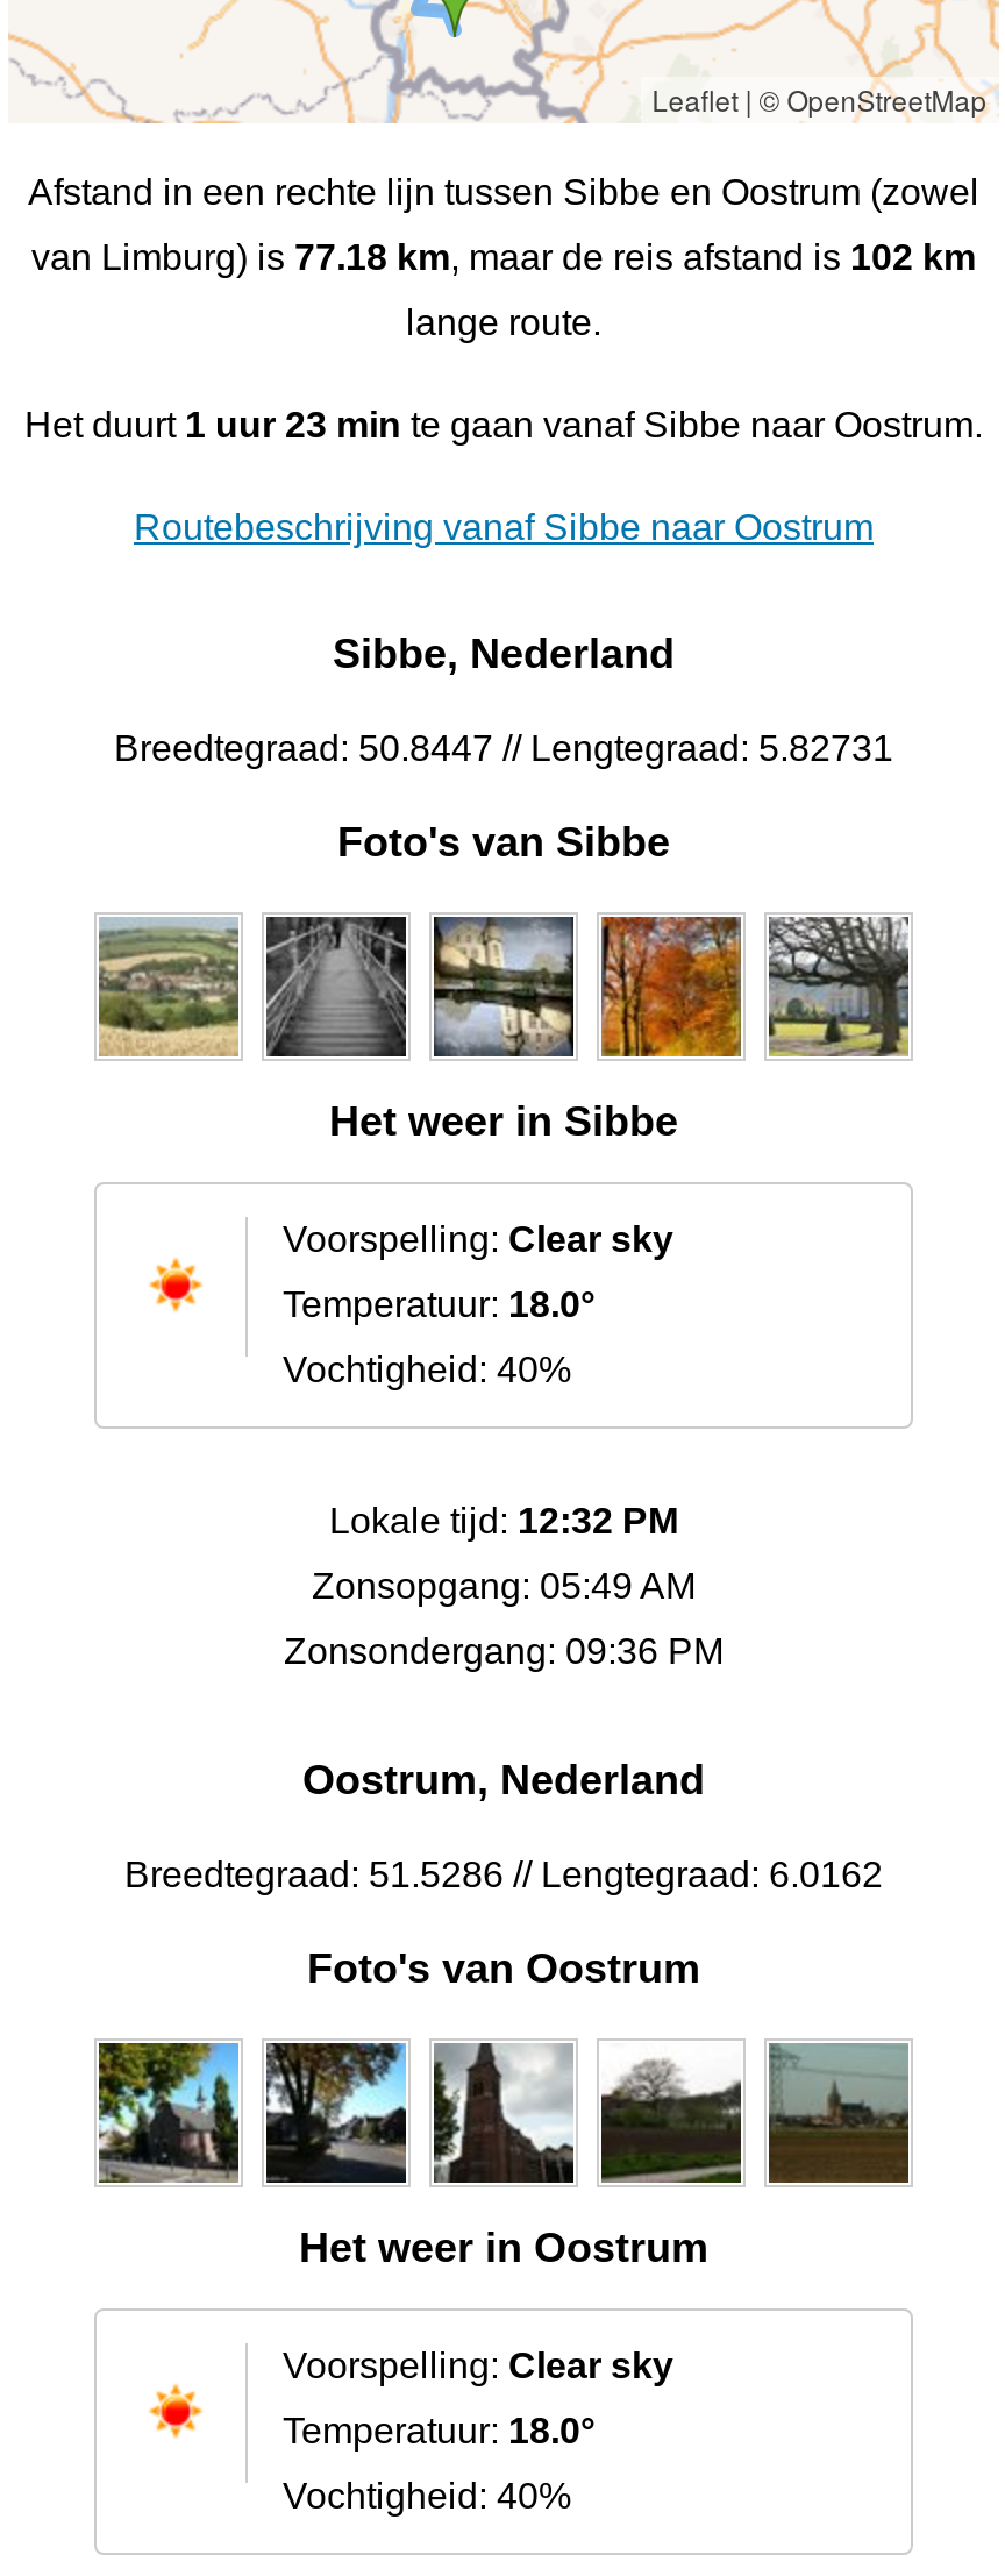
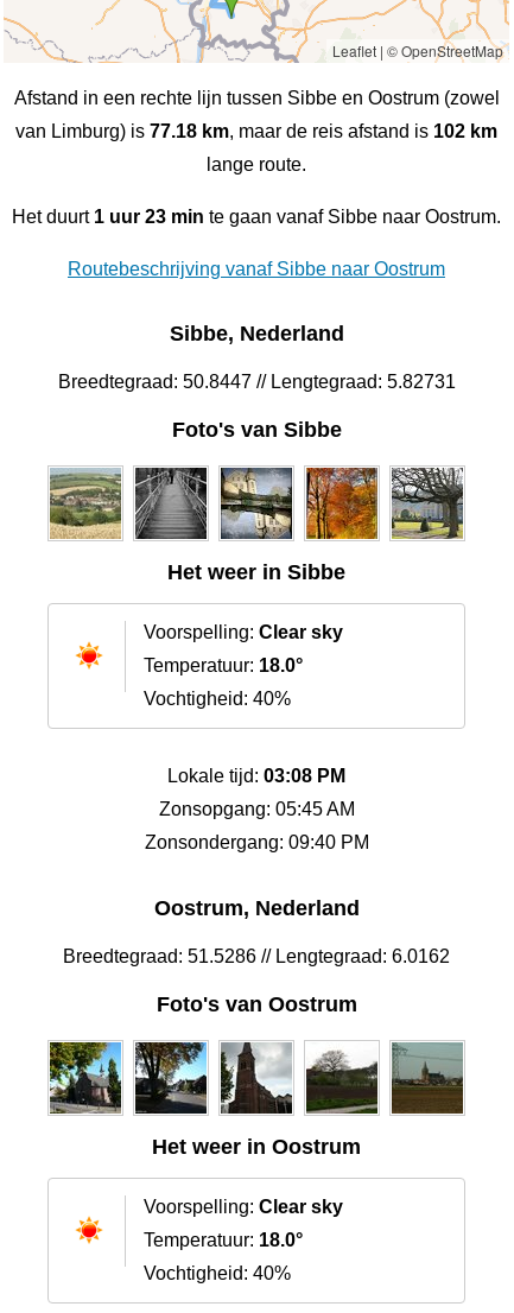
[329,1502,678,1541] Lokale tijd: 12:32 PM -> [167,766,345,786] Lokale tijd: 03:08 PM
[312,1567,696,1606] Zonsopgang: 05:49 AM -> [158,799,354,819] Zonsopgang: 05:45 AM
[284,1632,724,1671] Zonsondergang: 09:36 PM -> [144,833,369,853] Zonsondergang: 09:40 PM

